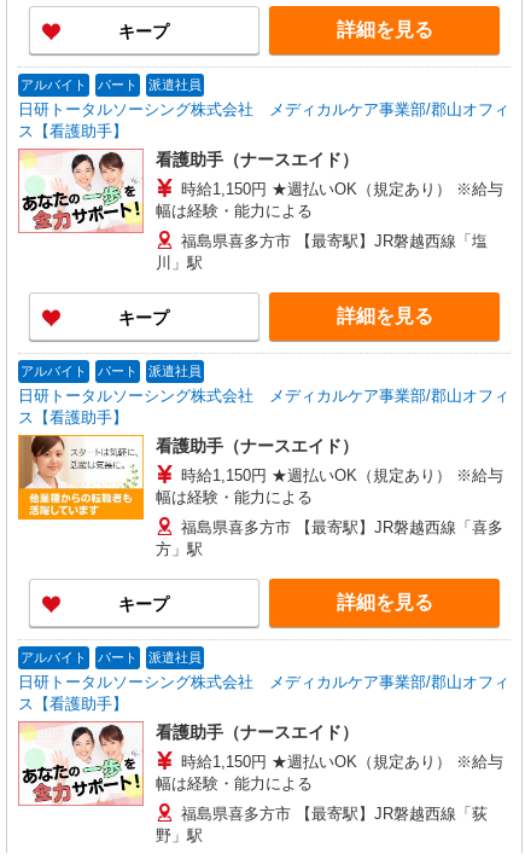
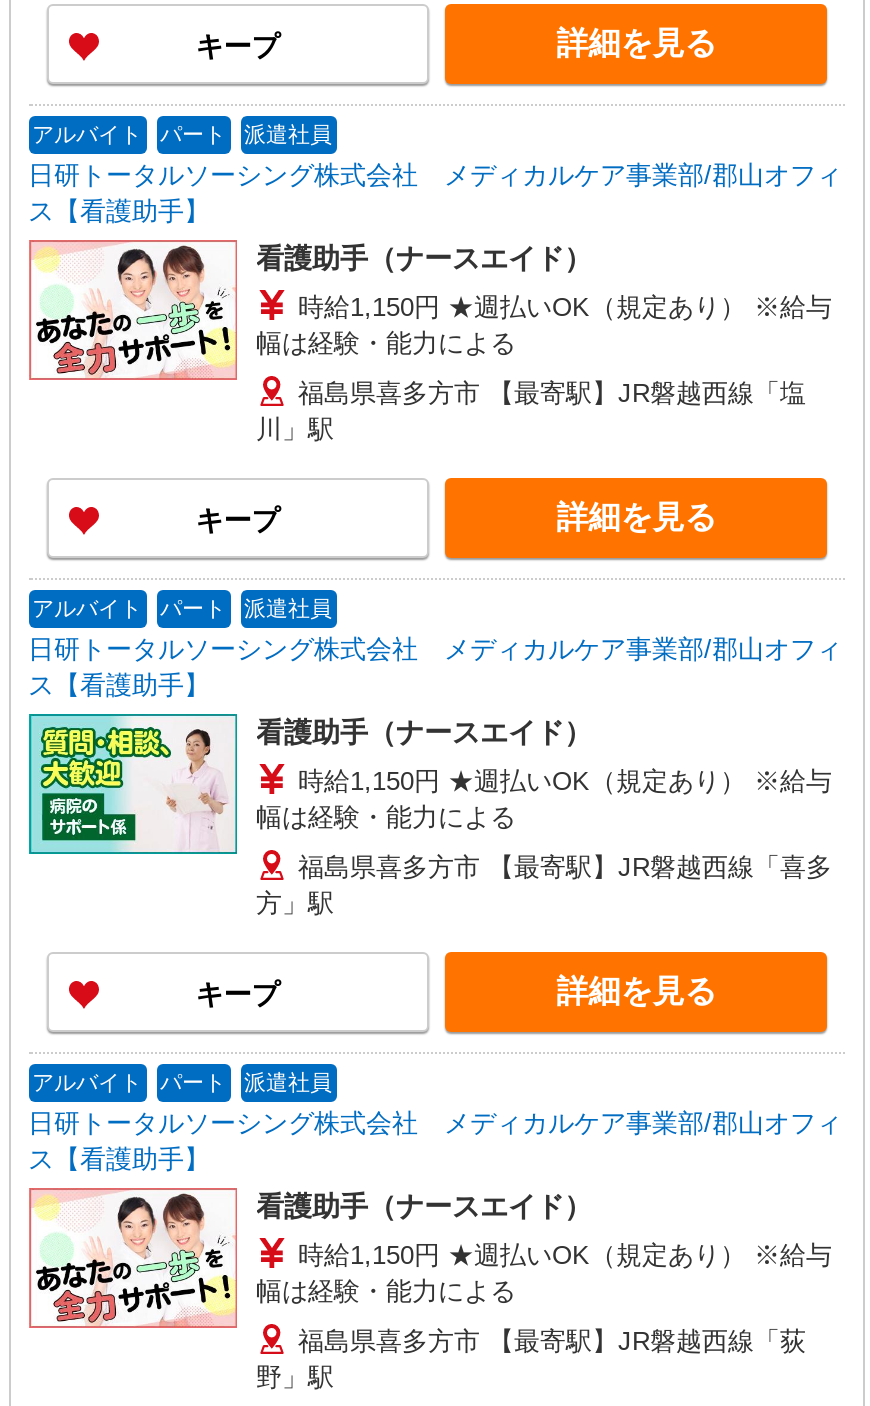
[17,434,145,521] [image] -> [27,712,239,856] [image]

